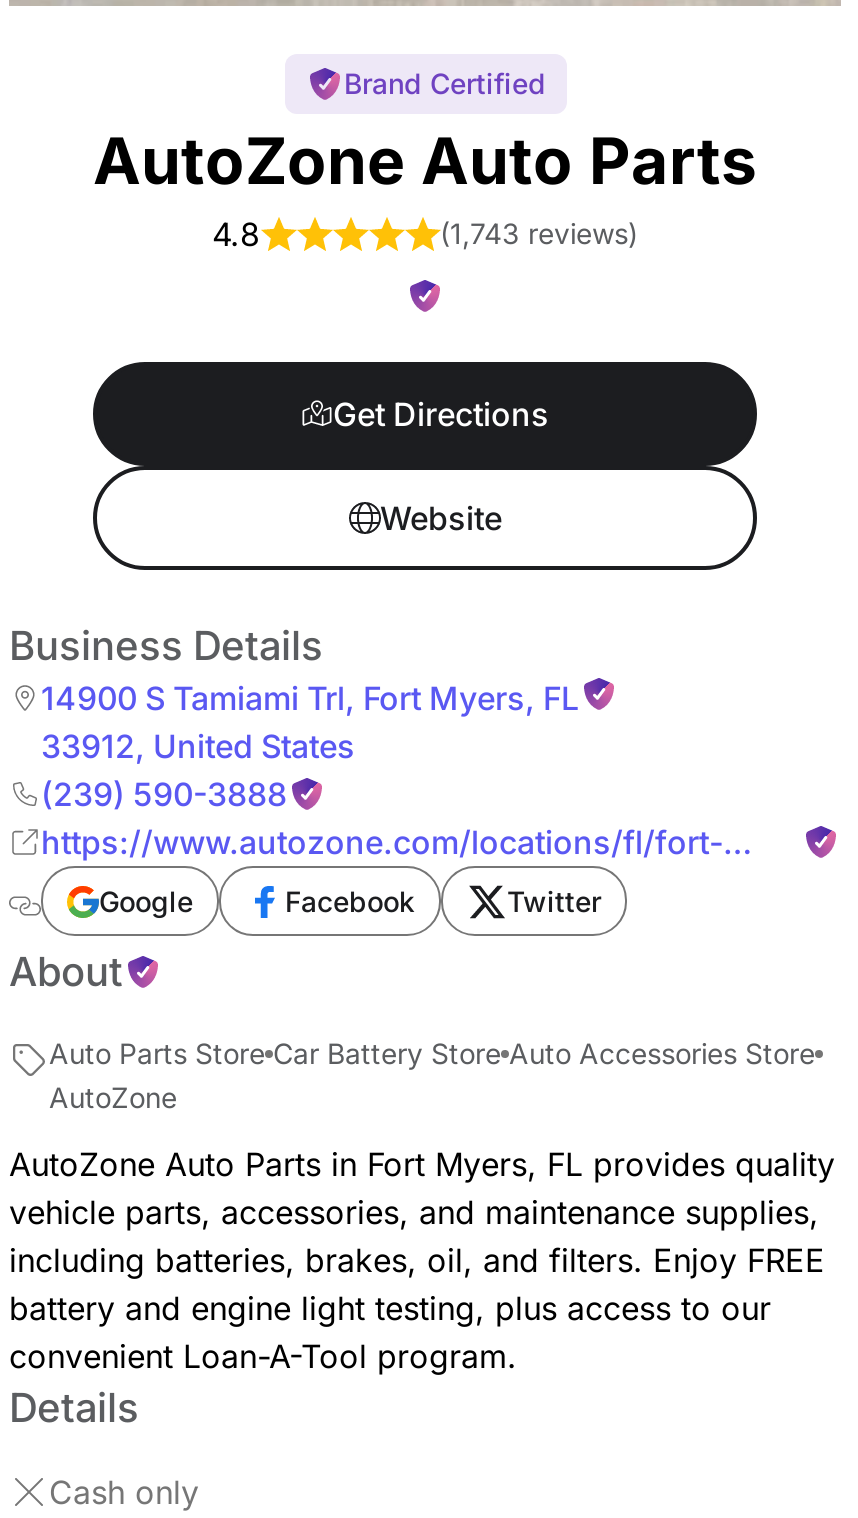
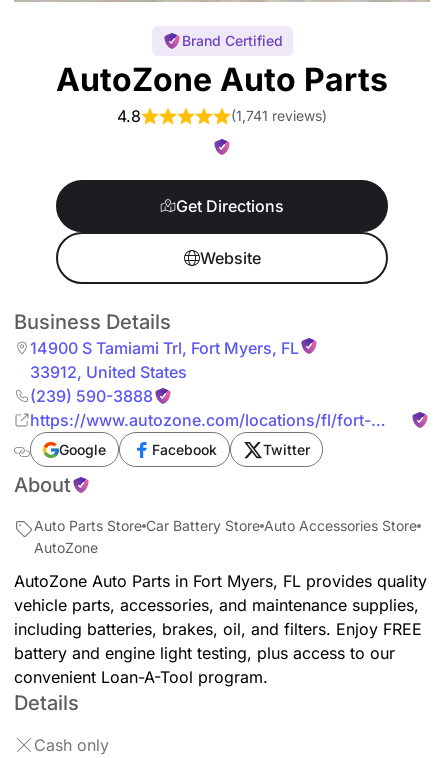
[440,216,638,250] (1,743 reviews) -> [231,107,327,124] (1,741 reviews)

